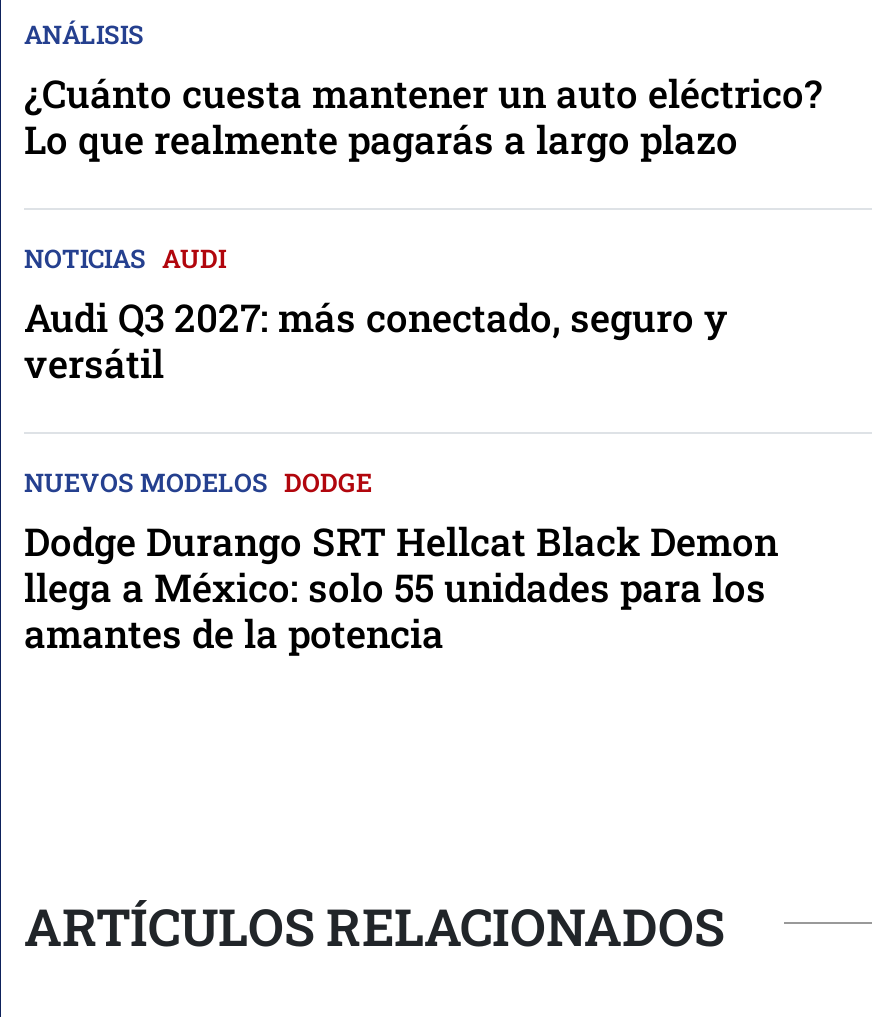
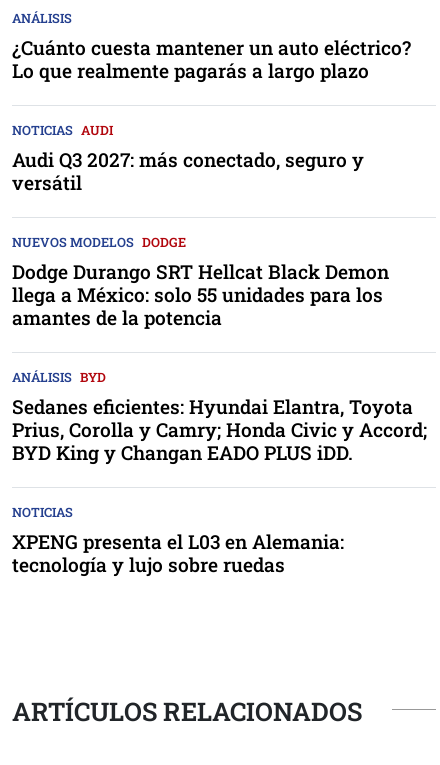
none -> [12,369,427,577] ANÁLISIS BYD | Sedanes eficientes: Hyundai Elantra, Toyota | Prius, Corolla y Camry; Honda Civic y Accord; | BYD King y Changan EADO PLUS iDD. | NOTICIAS | XPENG presenta el L03 en Alemania: | tecnología y lujo sobre ruedas

